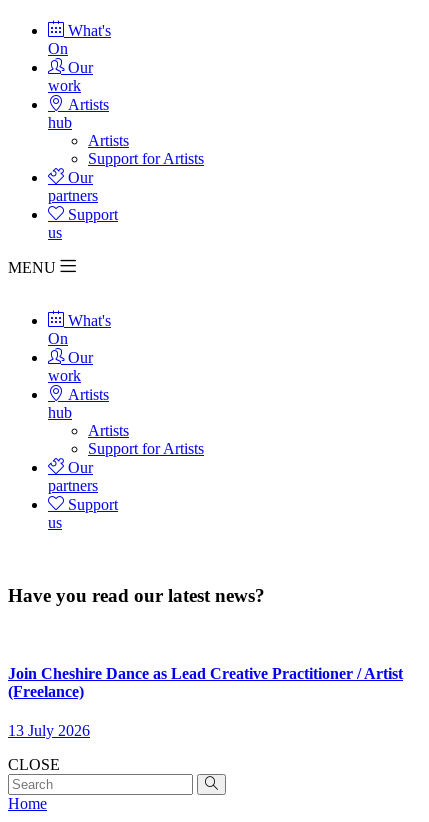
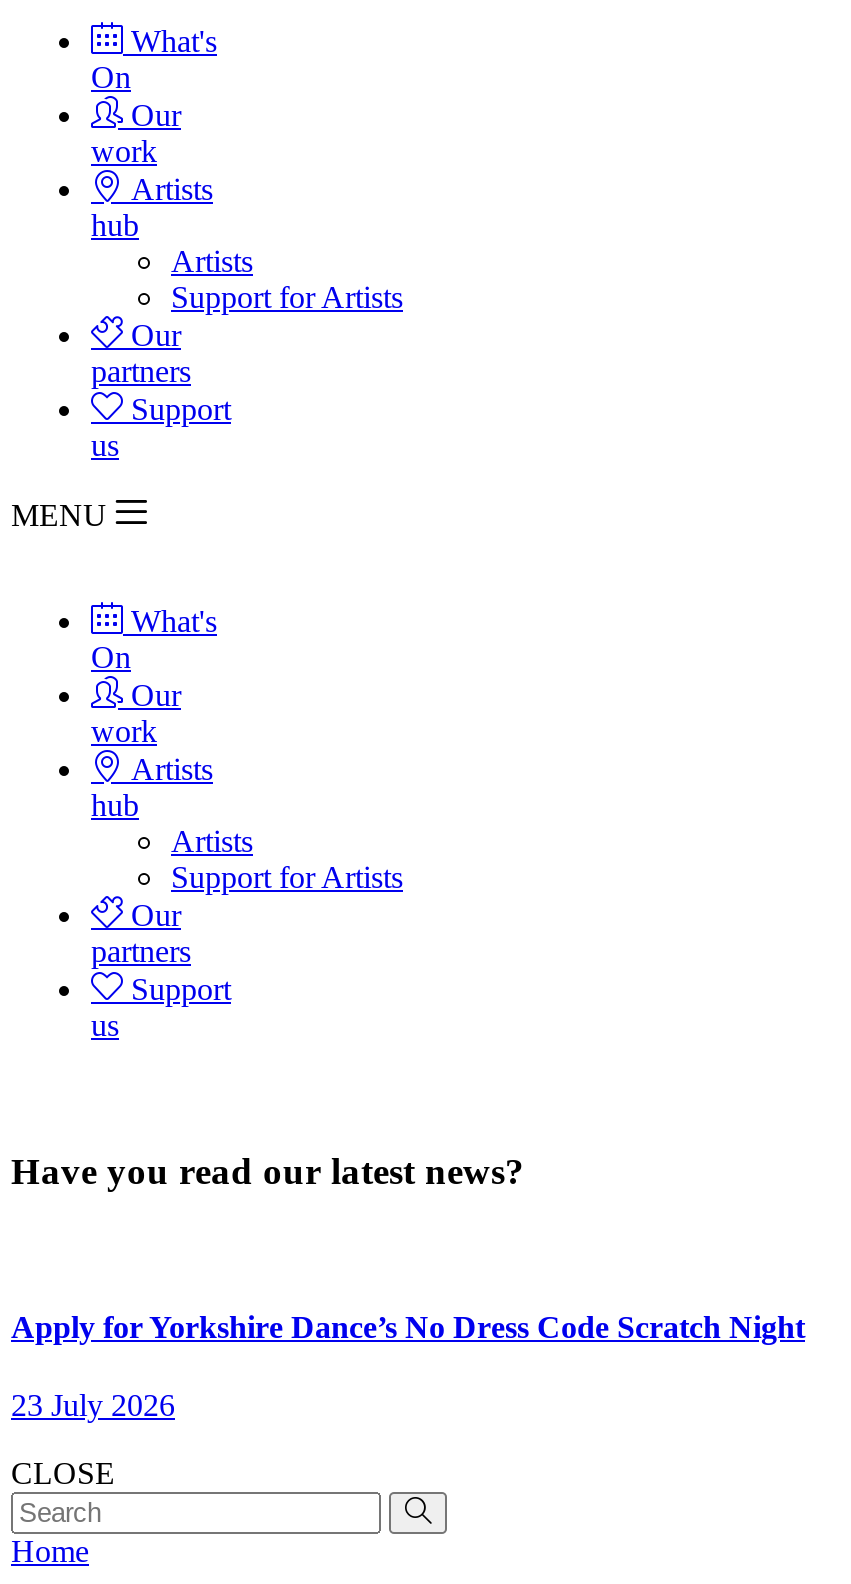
[8,665,403,700] Join Cheshire Dance as Lead Creative Practitioner / Artist | (Freelance) -> [11,1309,805,1343] Apply for Yorkshire Dance’s No Dress Code Scratch Night
[8,722,90,739] 13 July 2026 -> [11,1388,175,1422] 23 July 2026

